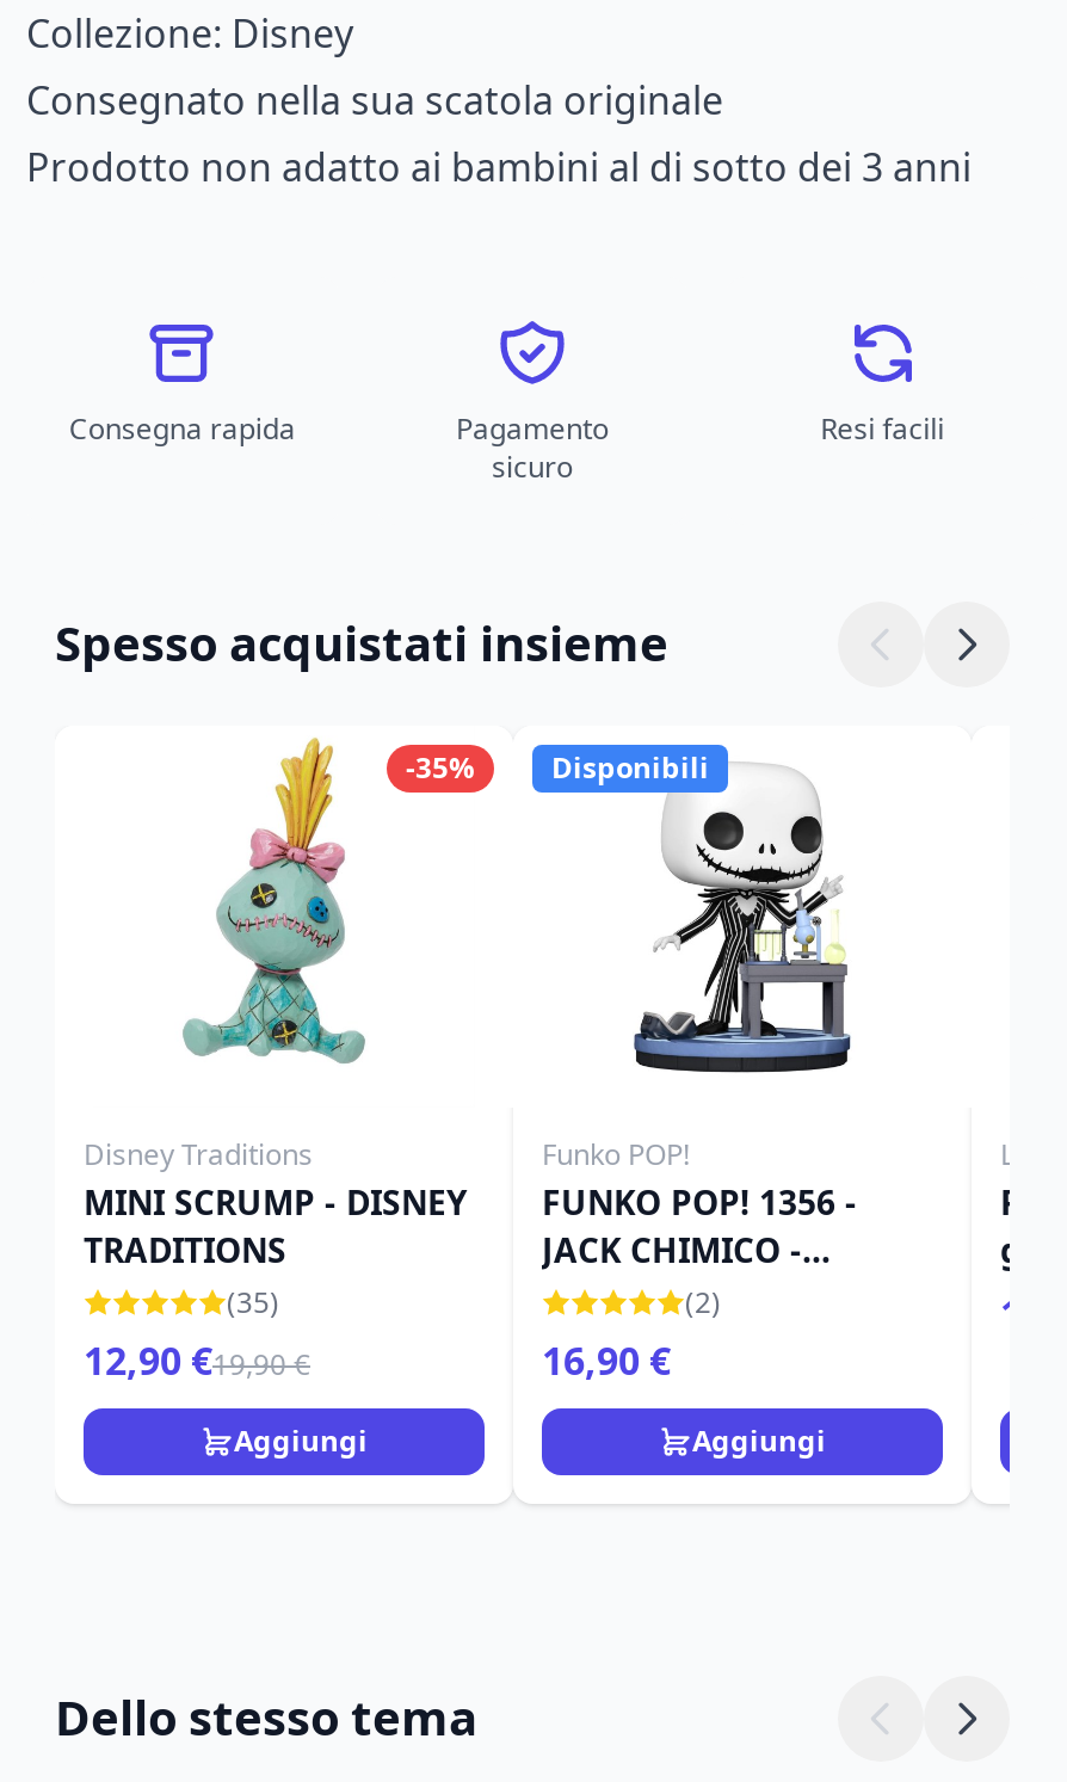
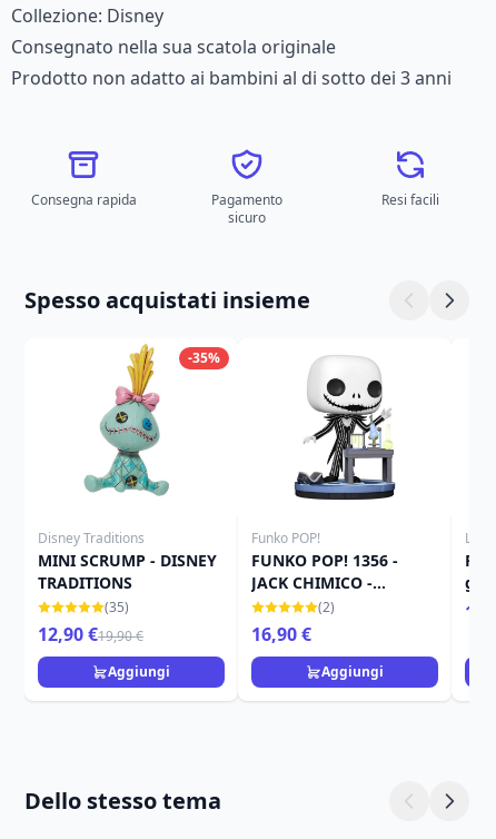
[551,747,709,788] Disponibili -> none

